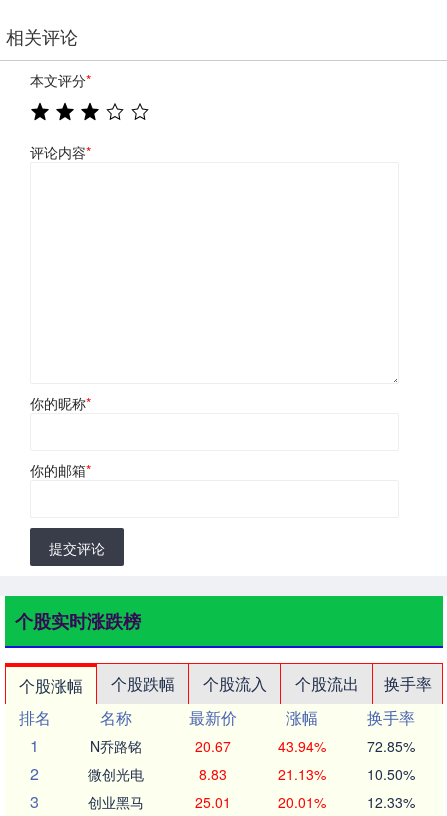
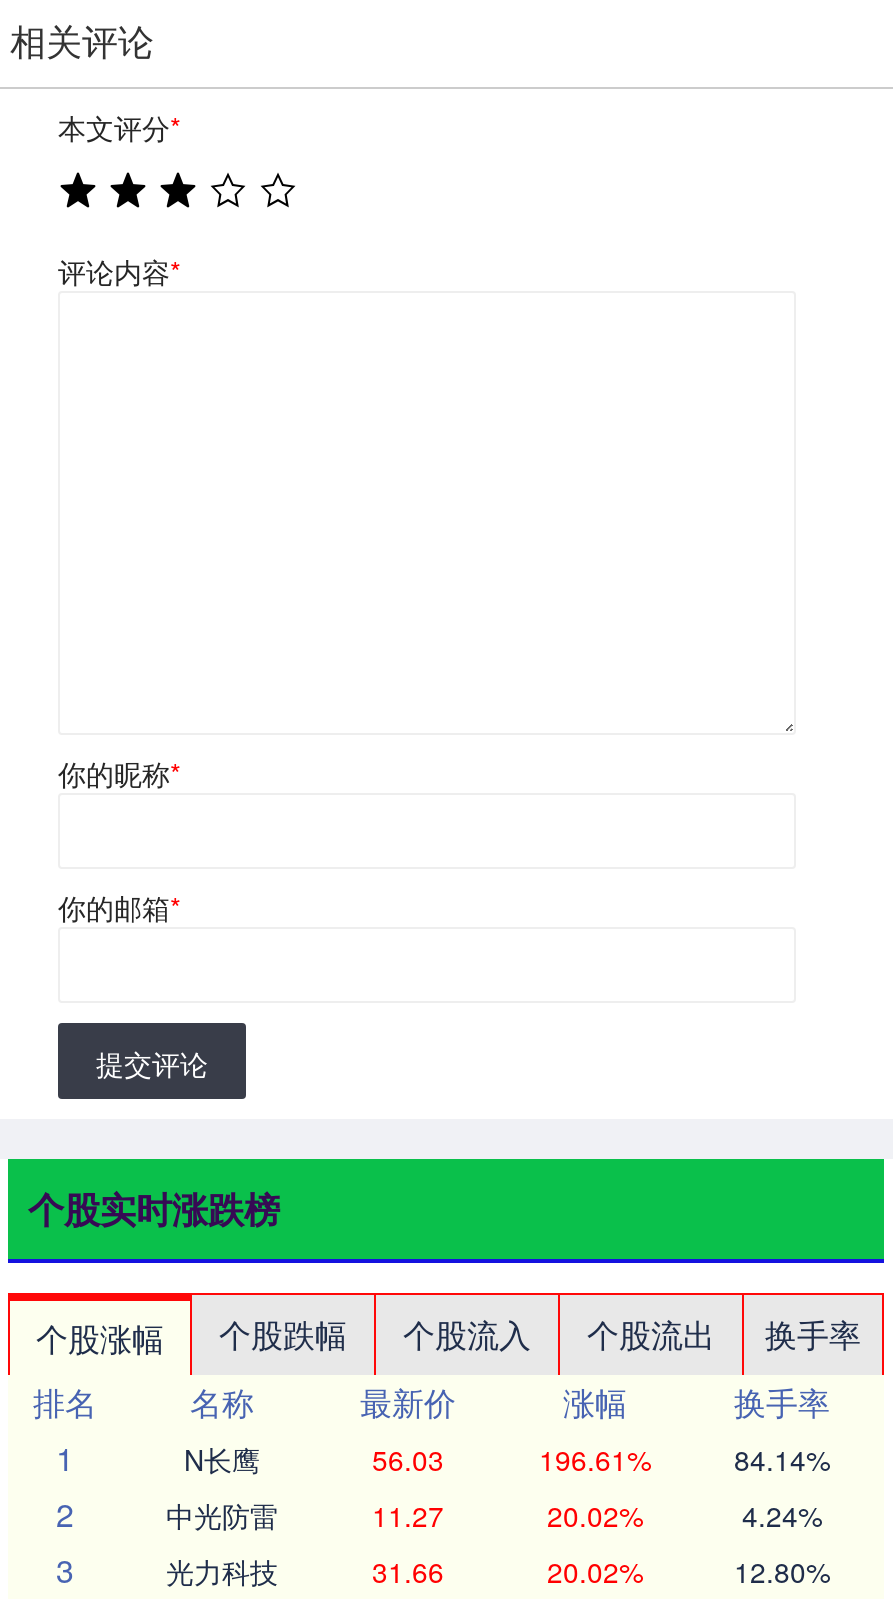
[90,736,414,756] N乔路铭 | 20.67 | 43.94% | 72.85% -> [184,1439,830,1479] N长鹰 | 56.03 | 196.61% | 84.14%
[88,764,414,784] 微创光电 | 8.83 | 21.13% | 10.50% -> [166,1495,822,1535] 中光防雷 | 11.27 | 20.02% | 4.24%
[88,792,414,812] 创业黑马 | 25.01 | 20.01% | 12.33% -> [166,1551,830,1591] 光力科技 | 31.66 | 20.02% | 12.80%

